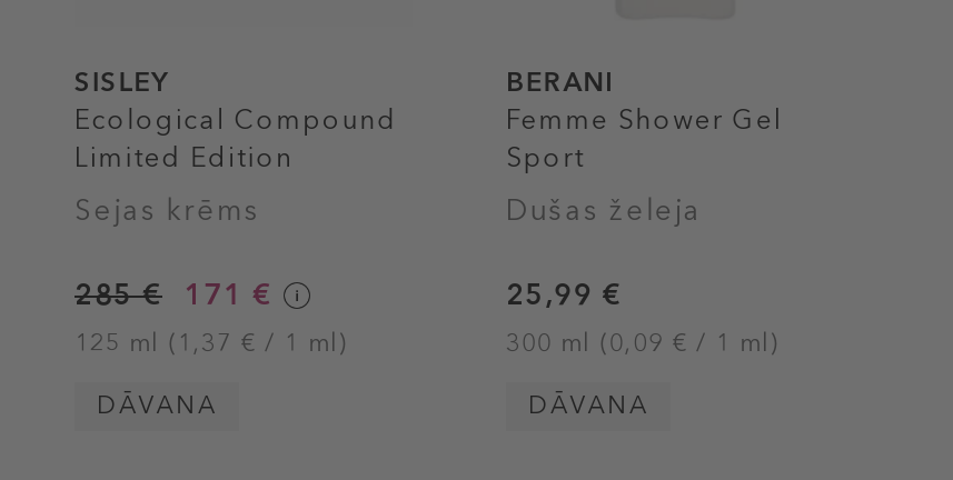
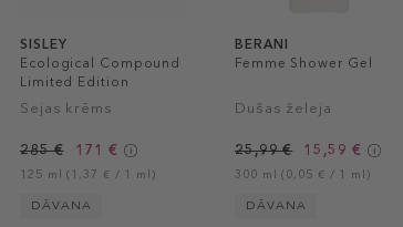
[506,142,585,173] Sport -> none
[506,329,779,358] 300 ml (0,09 € / 1 ml) -> [235,142,371,182] 15,59 € | 300 ml (0,05 € / 1 ml)

